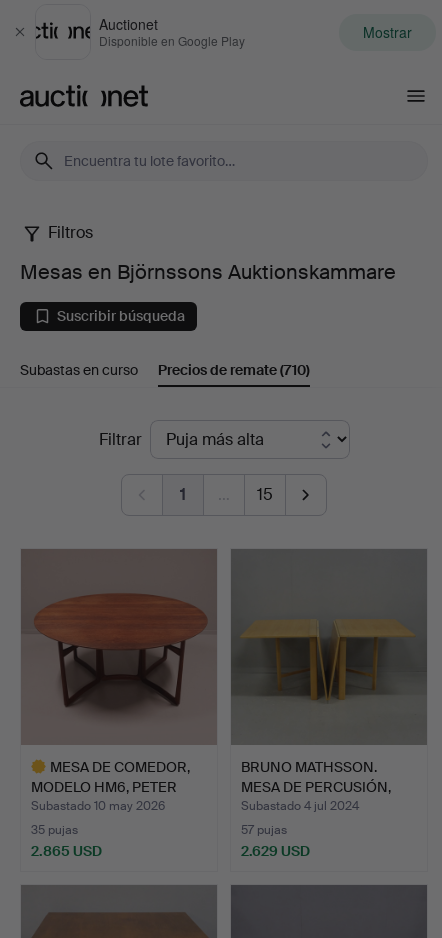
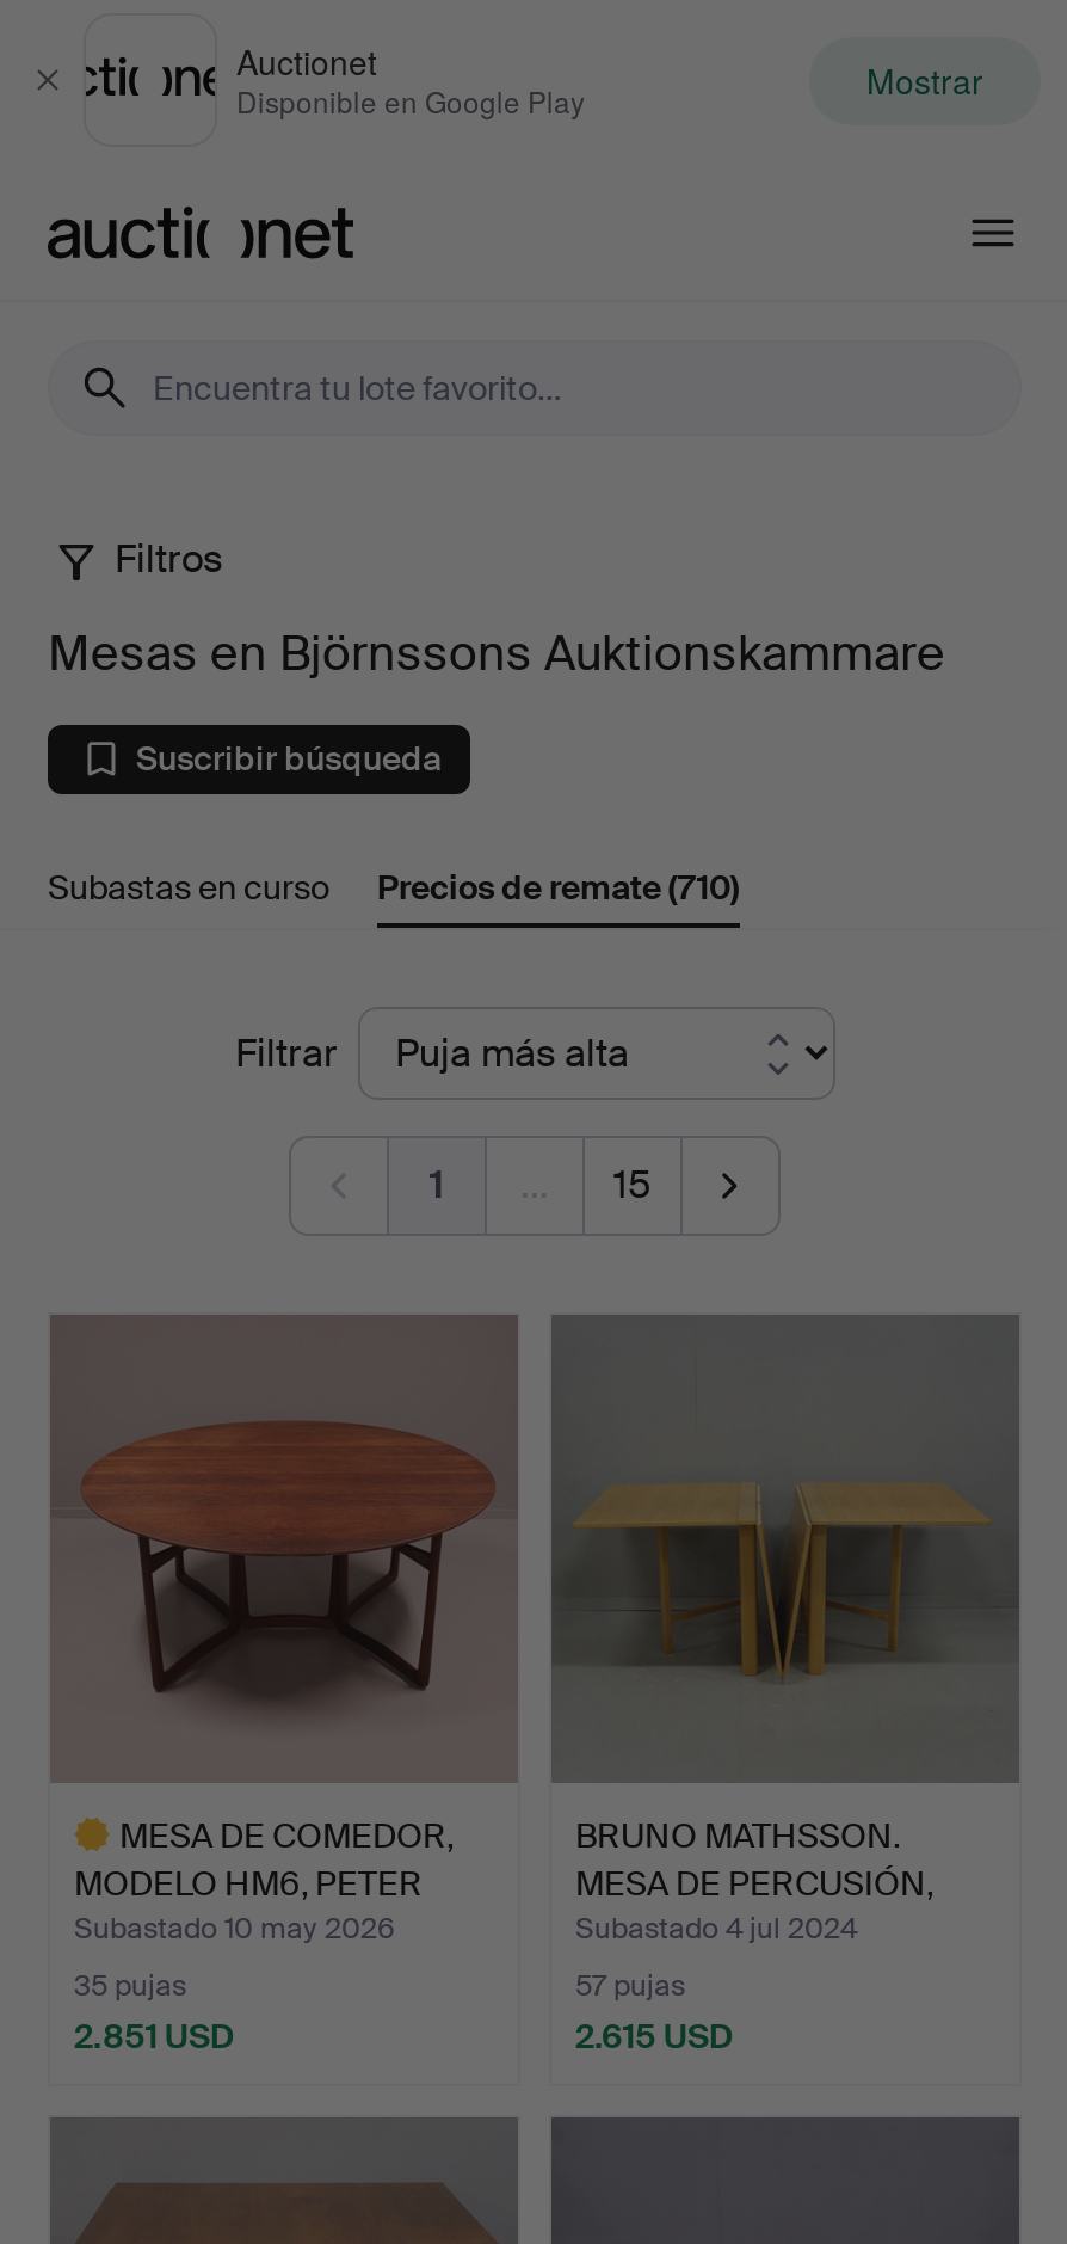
[31,842,102,860] 2.865 USD -> [74,2014,234,2057] 2.851 USD
[241,842,310,860] 2.629 USD -> [575,2014,733,2057] 2.615 USD

